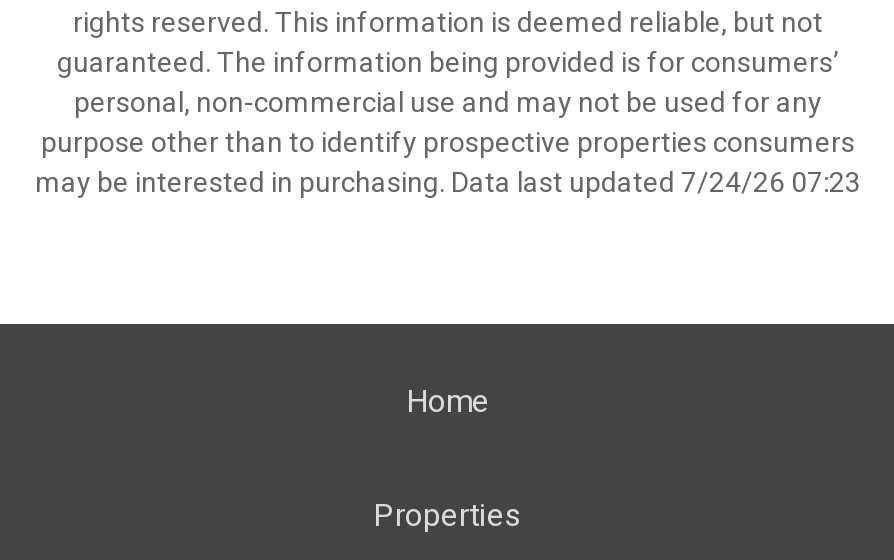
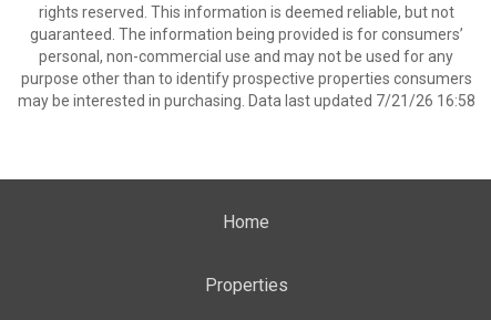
[35,166,861,198] may be interested in purchasing. Data last updated 7/24/26 07:23 -> [17,92,475,110] may be interested in purchasing. Data last updated 7/21/26 16:58

